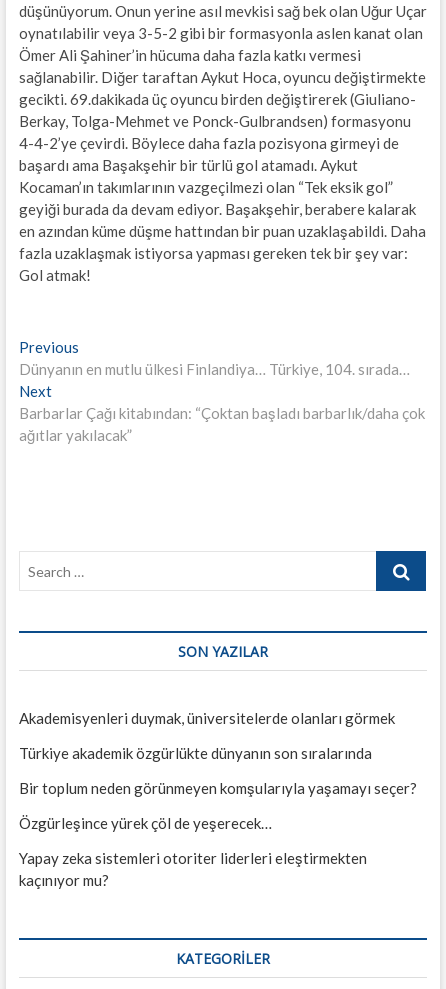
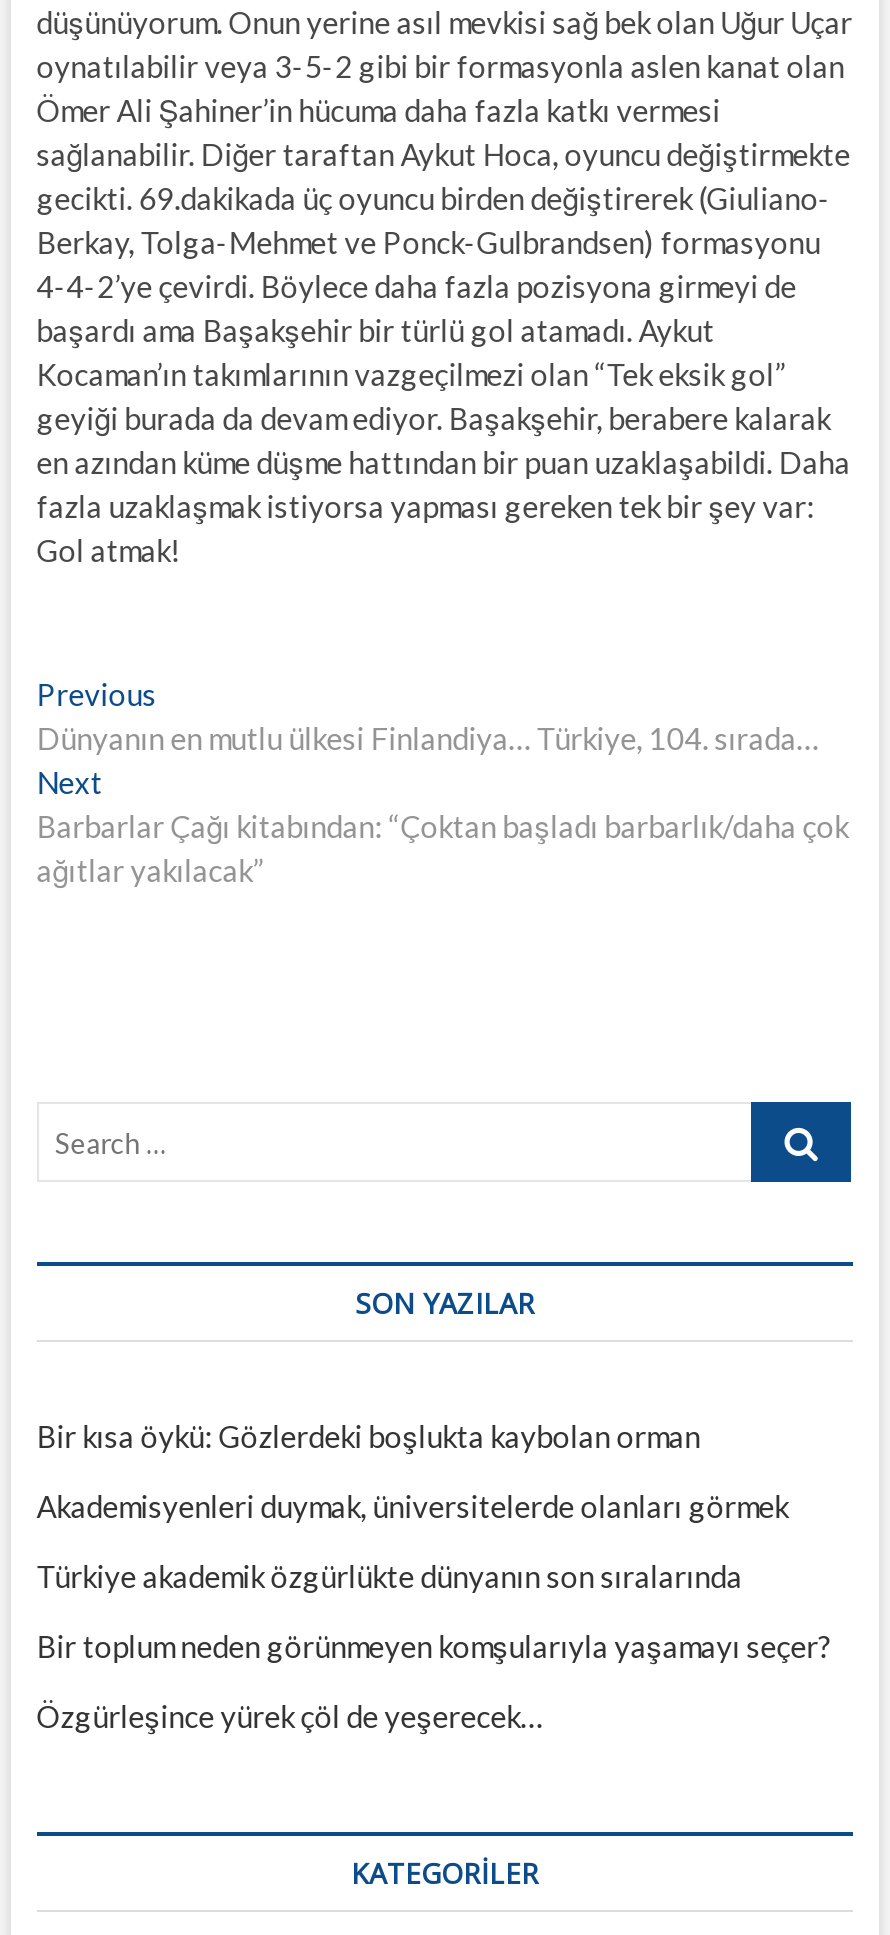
none -> [37,1419,701,1455] Bir kısa öykü: Gözlerdeki boşlukta kaybolan orman
moved [19,709,417,832] -> [37,1489,833,1735]: Akademisyenleri duymak, üniversitelerde olanları görmek | Türkiye akademik özgürlükte dünyanın son sıralarında | Bir toplum neden görünmeyen komşularıyla yaşamayı seçer? | Özgürleşince yürek çöl de yeşerecek…
[19,849,367,889] Yapay zeka sistemleri otoriter liderleri eleştirmekten | kaçınıyor mu? -> none

